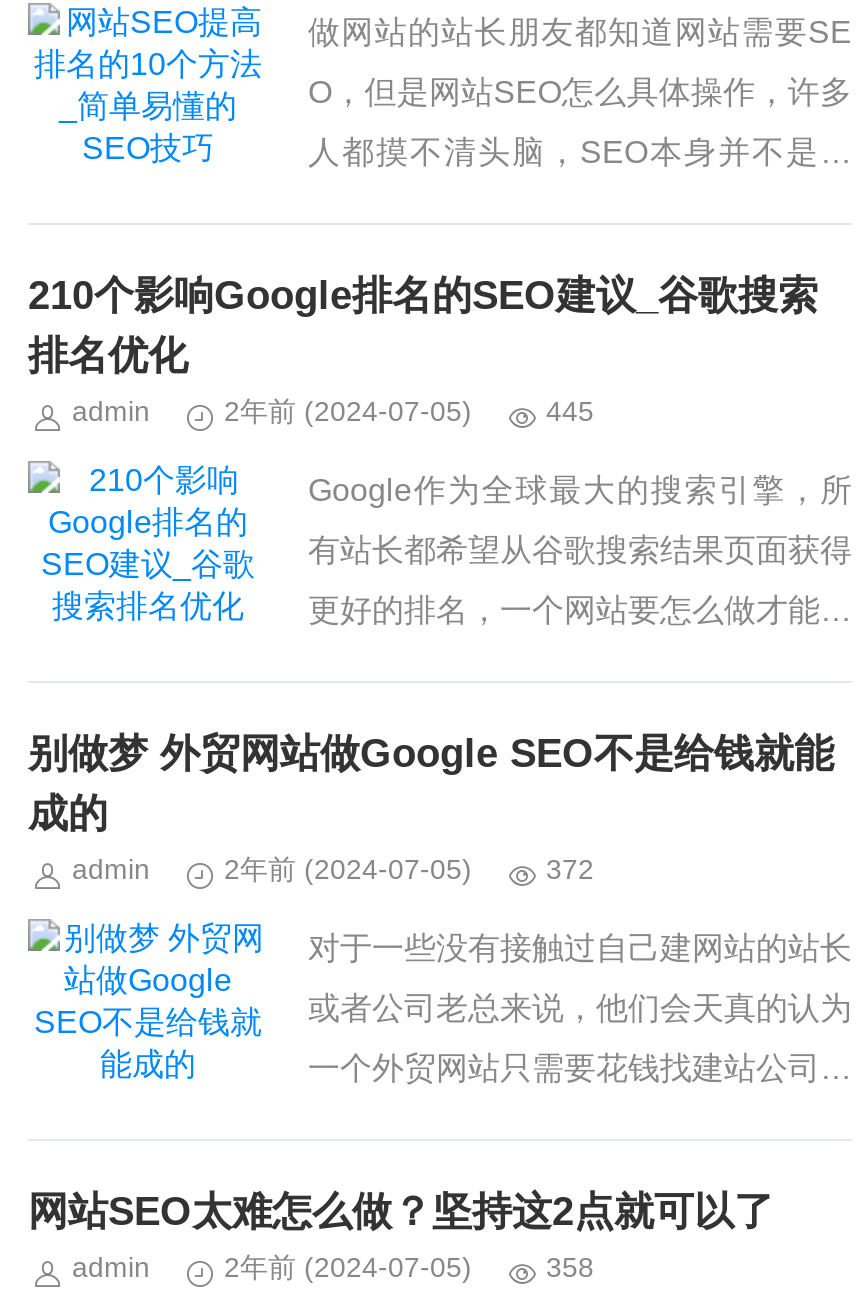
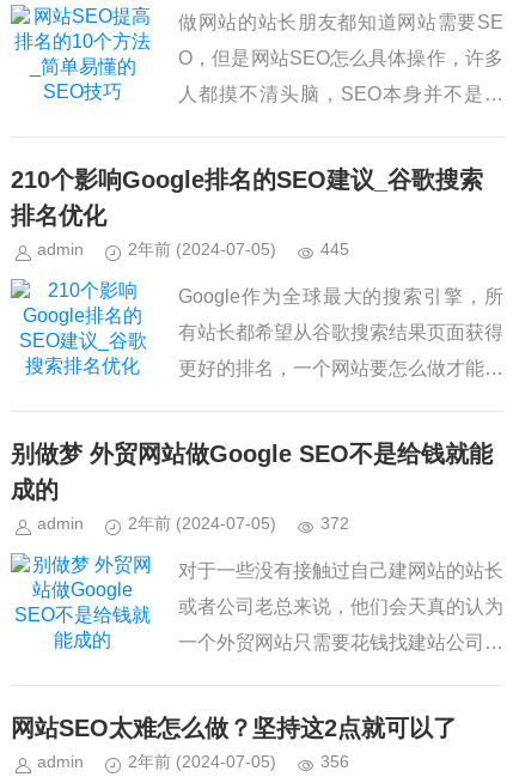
[546,1251,594,1283] 358 -> [320,752,349,771] 356

